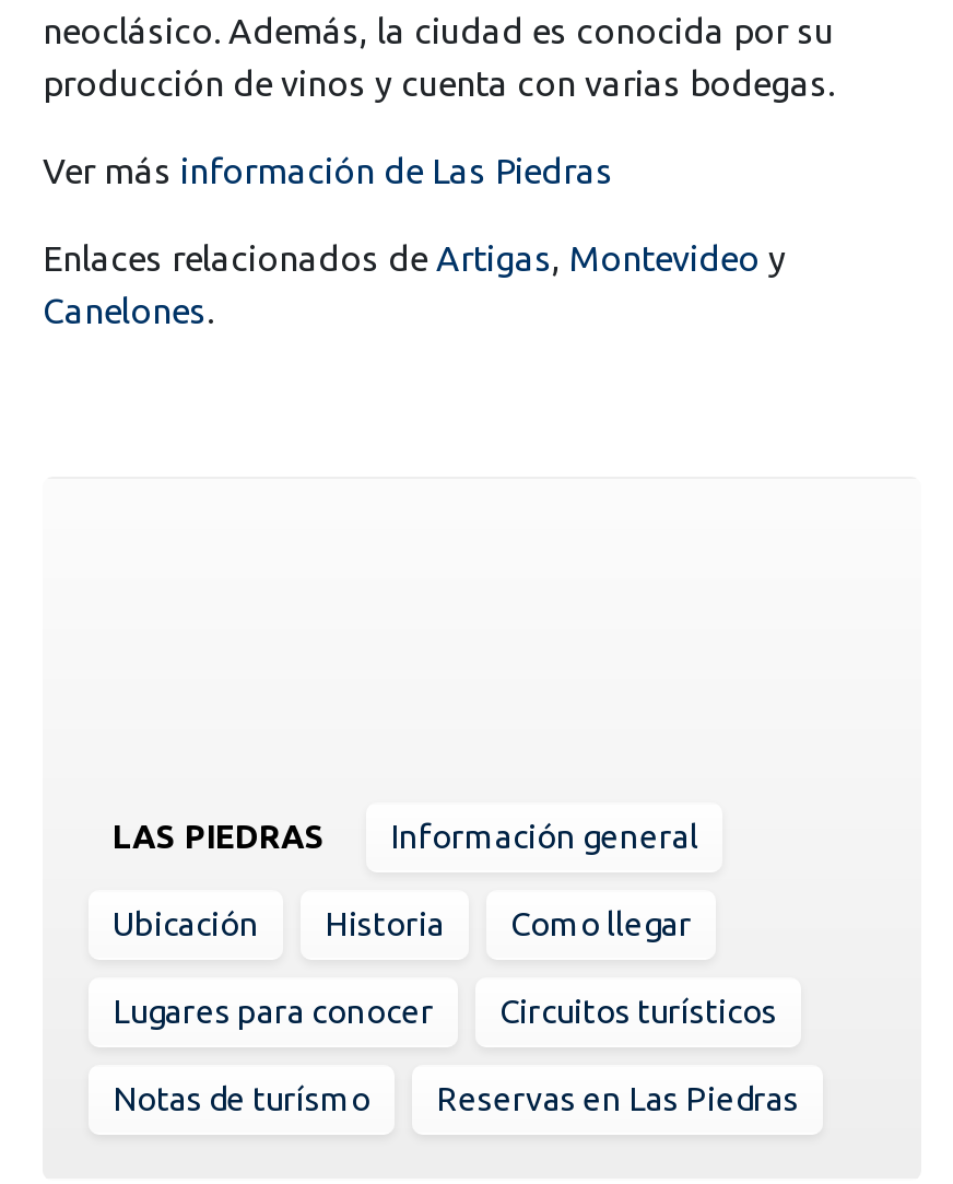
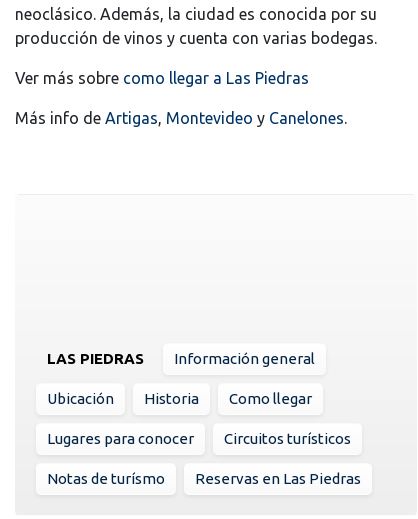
[43,151,613,190] Ver más información de Las Piedras -> [15,69,309,87] Ver más sobre como llegar a Las Piedras
[43,238,786,330] Enlaces relacionados de Artigas, Montevideo y | Canelones. -> [15,109,347,127] Más info de Artigas, Montevideo y Canelones.

